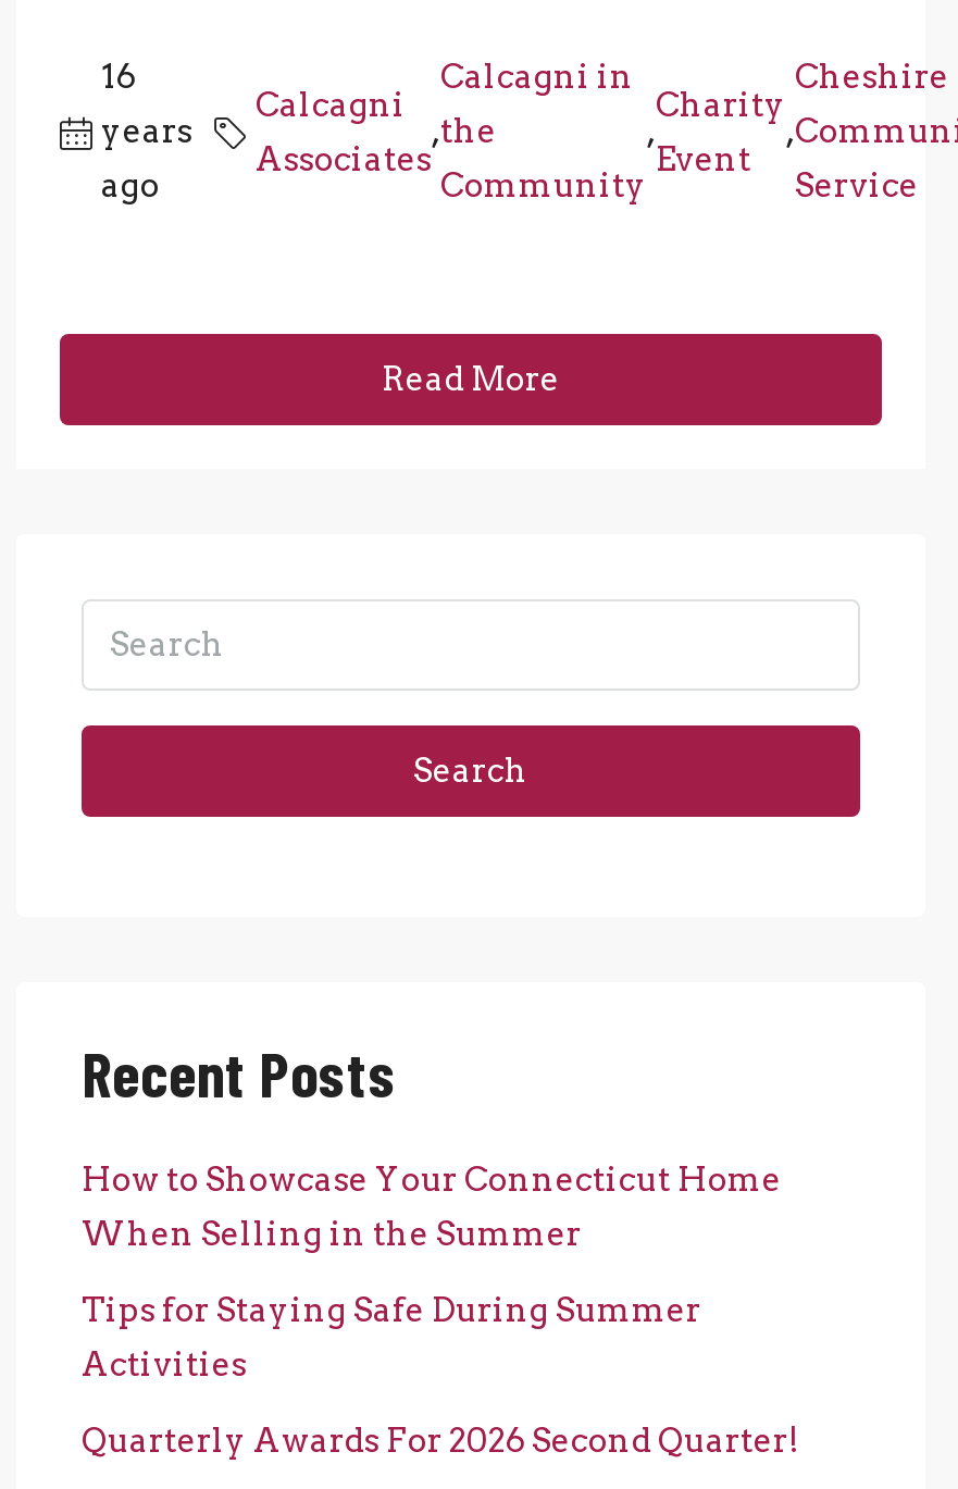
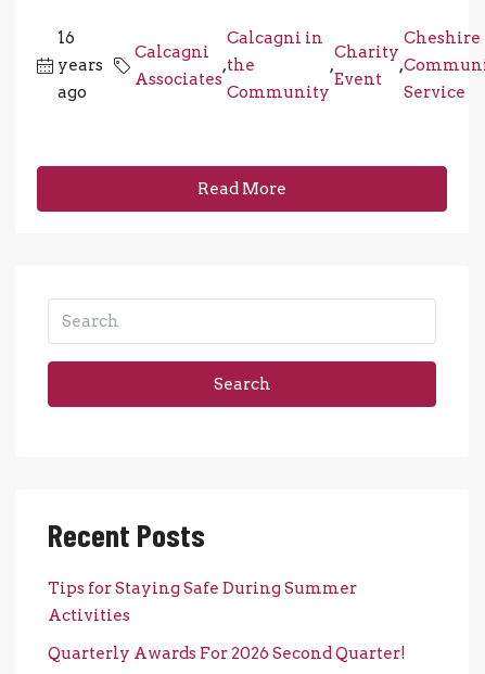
[82,1161,782,1255] How to Showcase Your Connecticut Home | When Selling in the Summer -> none

